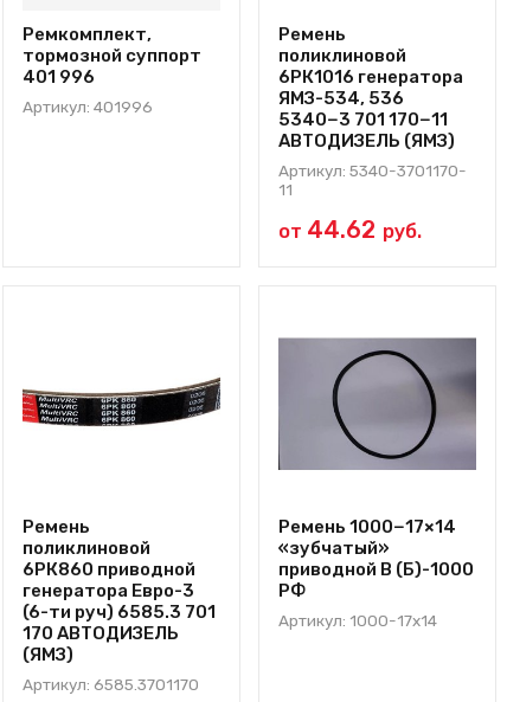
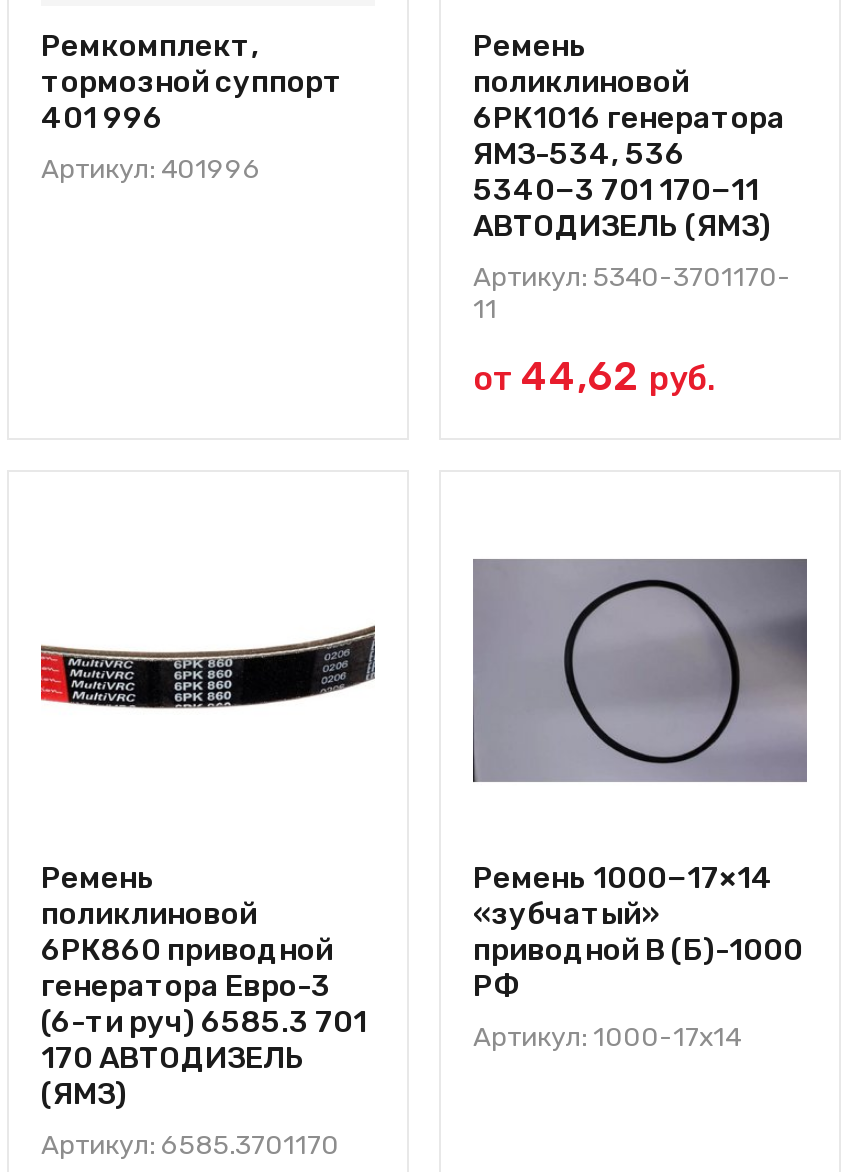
[278,215,422,244] от 44.62 руб. -> [473,352,715,400] от 44,62 руб.

